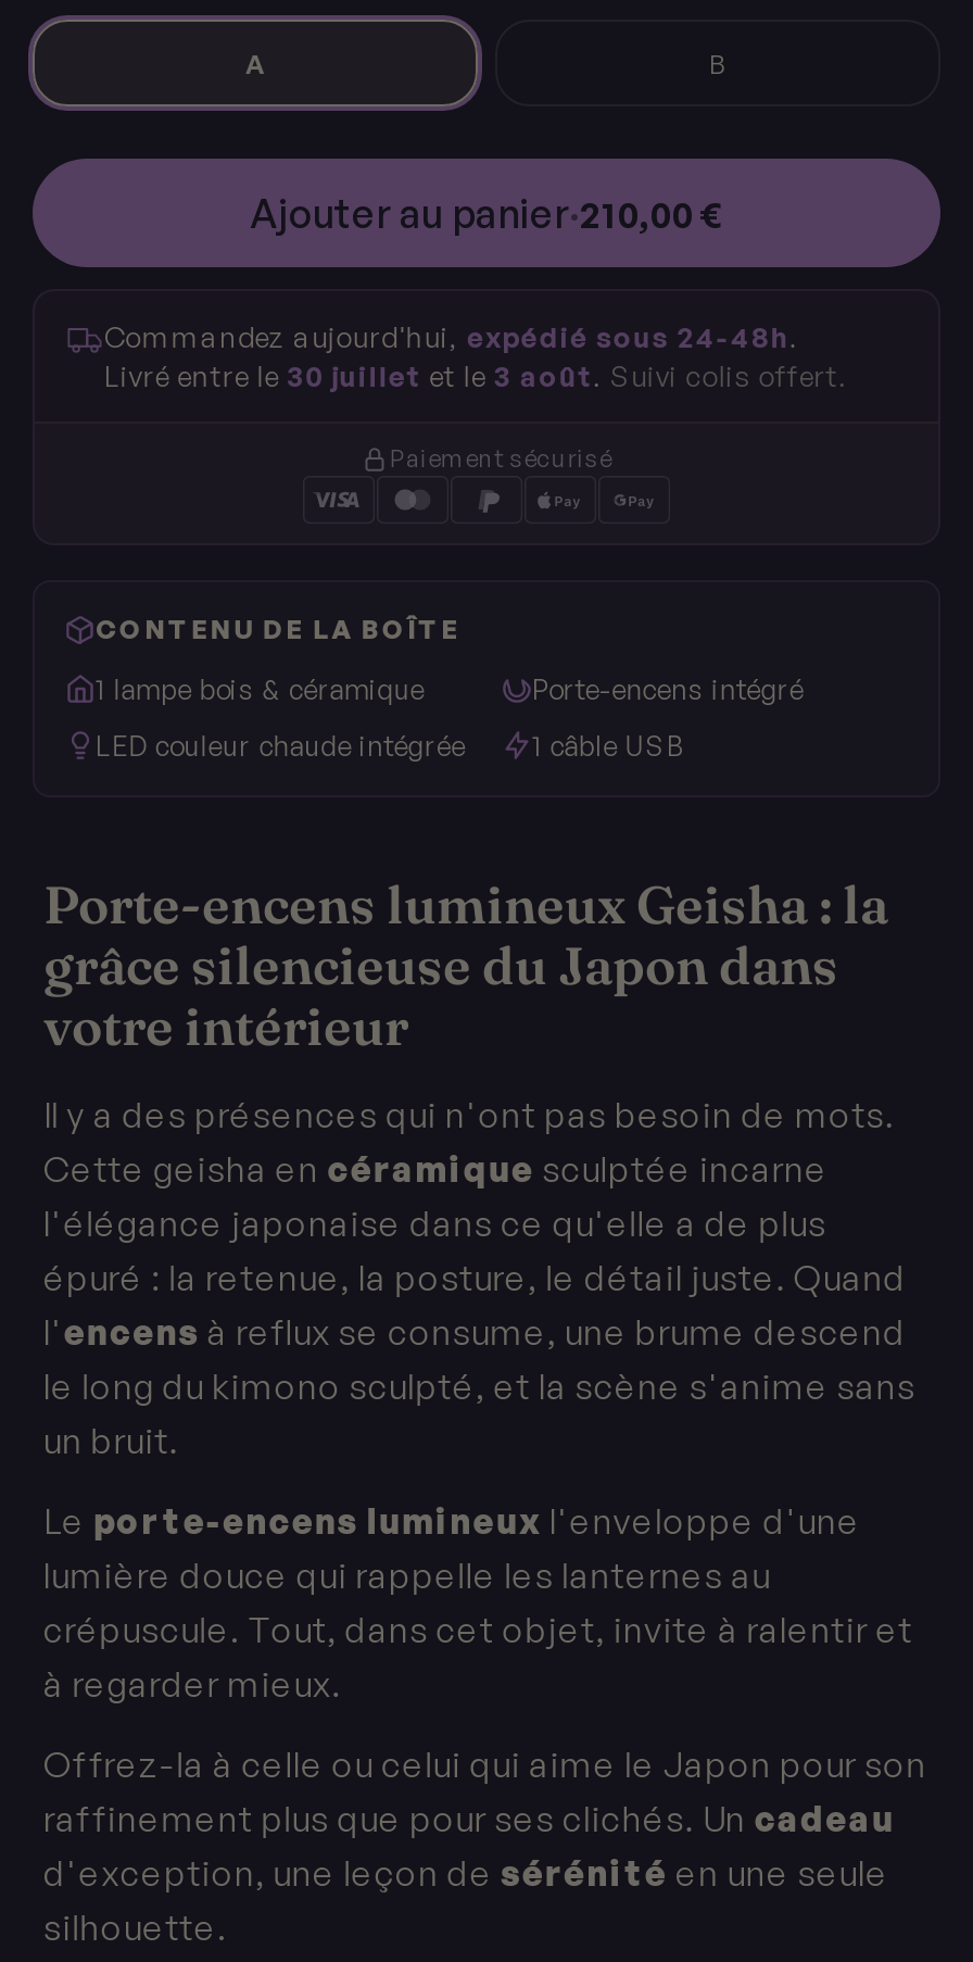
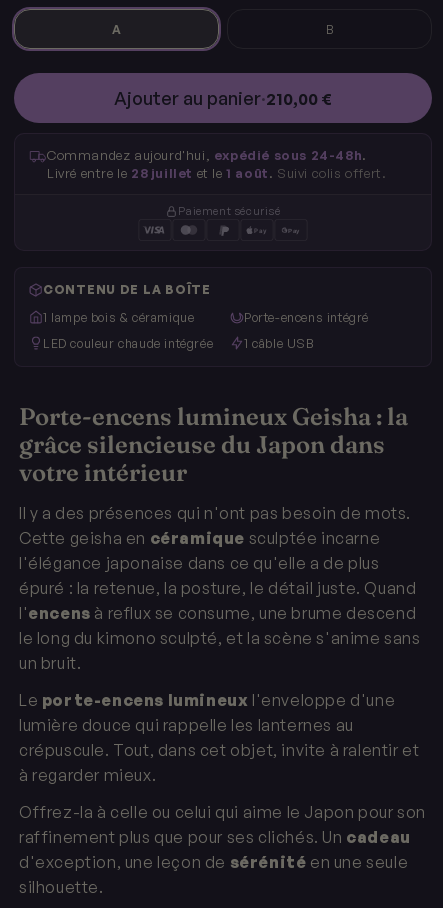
[104,359,848,393] Livré entre le 30 juillet et le 3 août. Suivi colis offert. -> [47,165,386,181] Livré entre le 28 juillet et le 1 août. Suivi colis offert.

